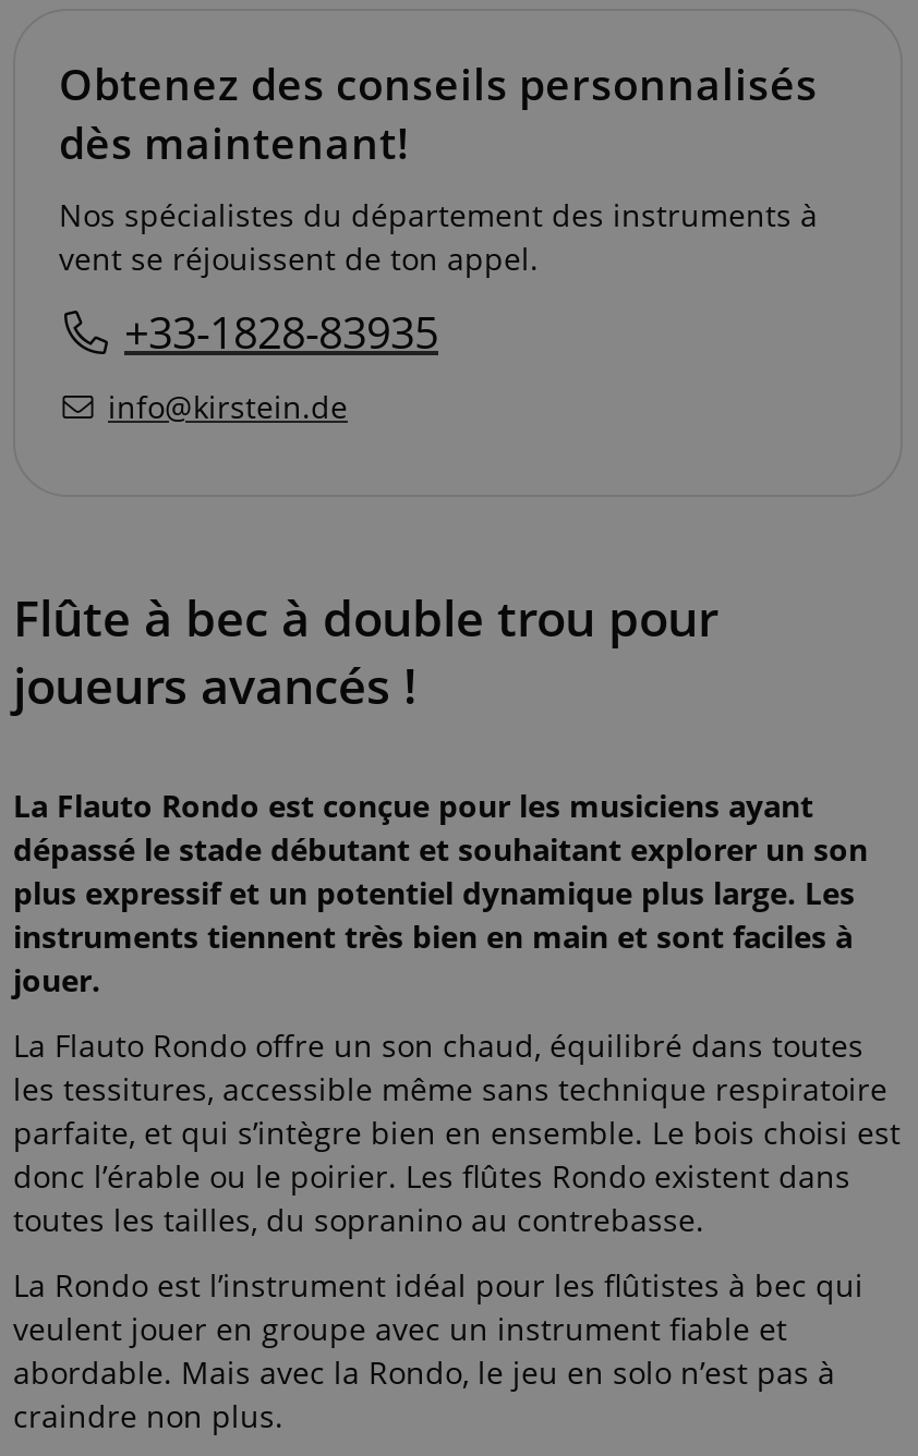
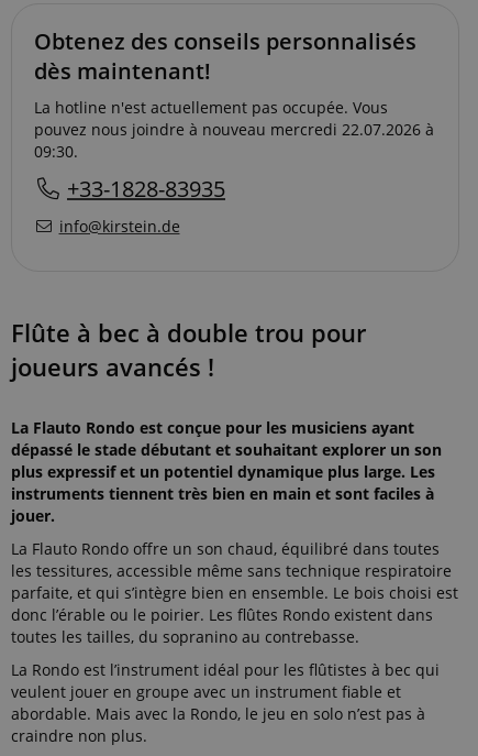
[59,193,818,278] Nos spécialistes du département des instruments à | vent se réjouissent de ton appel. -> [34,97,434,161] La hotline n'est actuellement pas occupée. Vous | pouvez nous joindre à nouveau mercredi 22.07.2026 à | 09:30.

